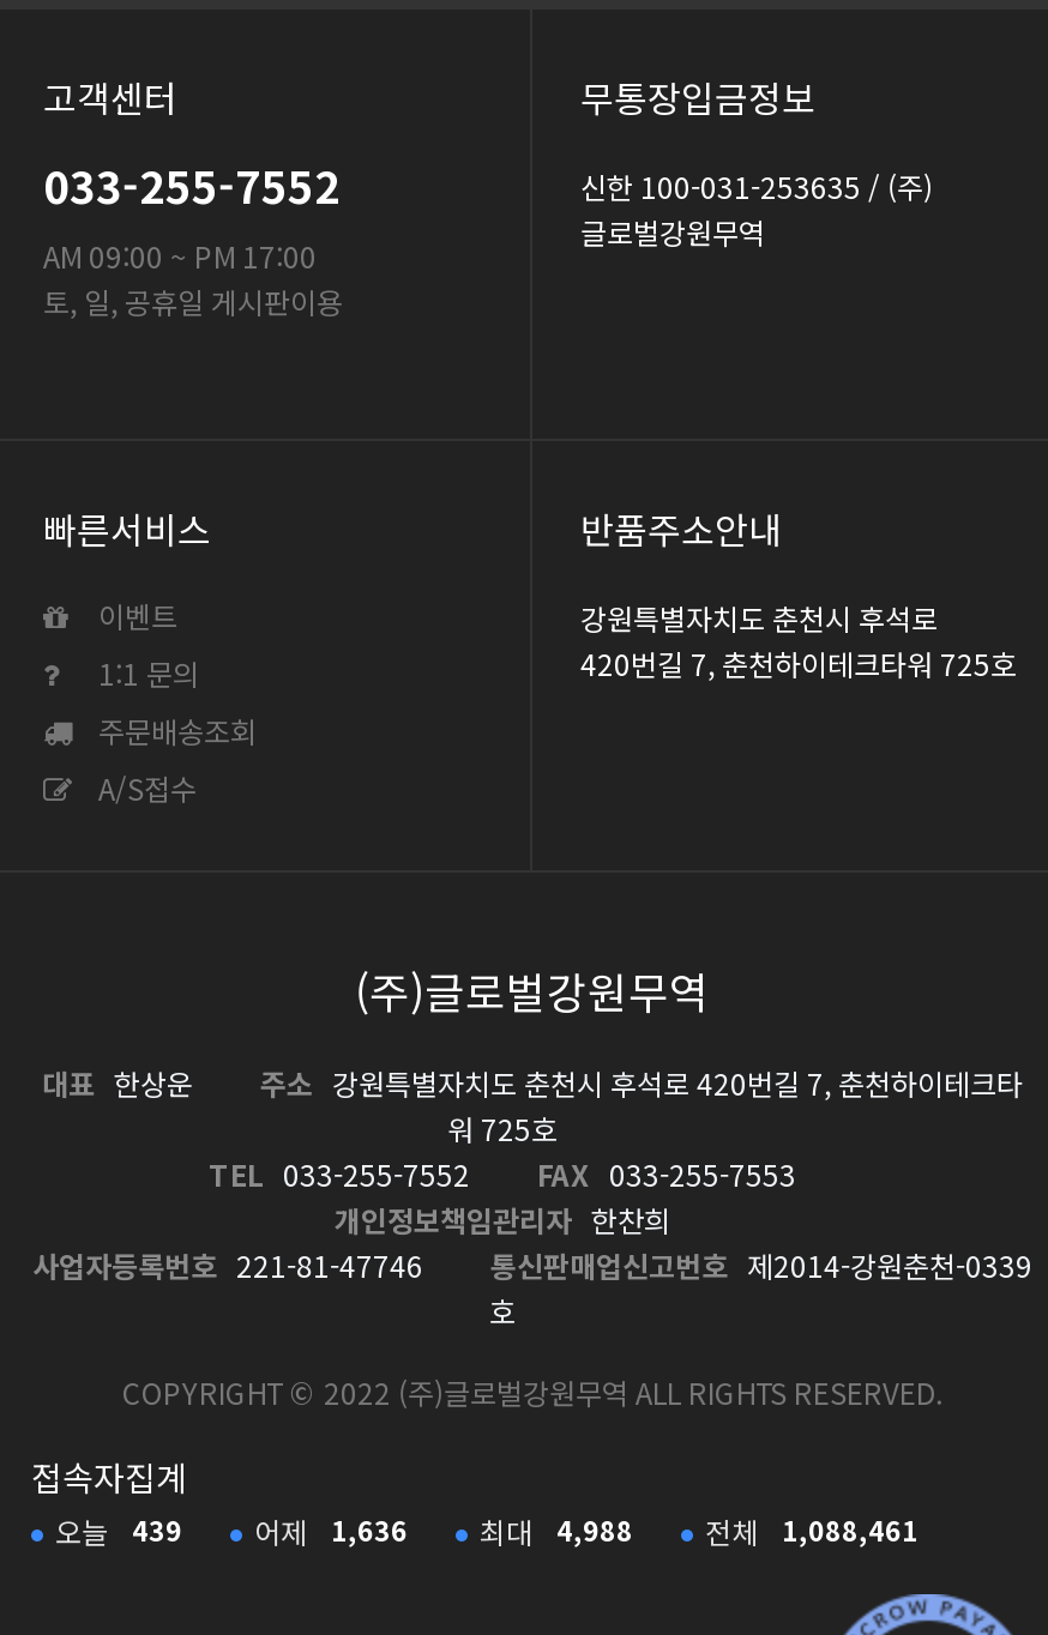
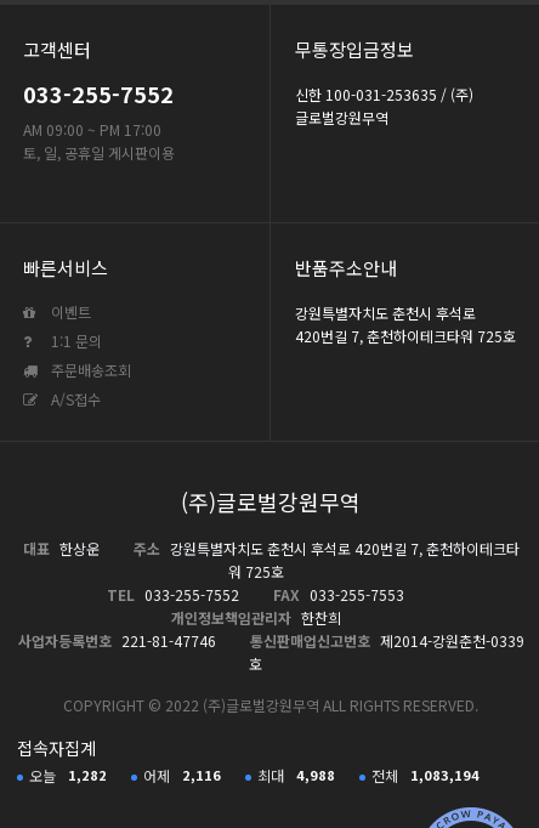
[132,1510,182,1549] 439 -> [68,765,107,784] 1,282
[331,1510,408,1549] 1,636 -> [182,765,221,784] 2,116
[782,1510,918,1549] 1,088,461 -> [410,765,480,784] 1,083,194

